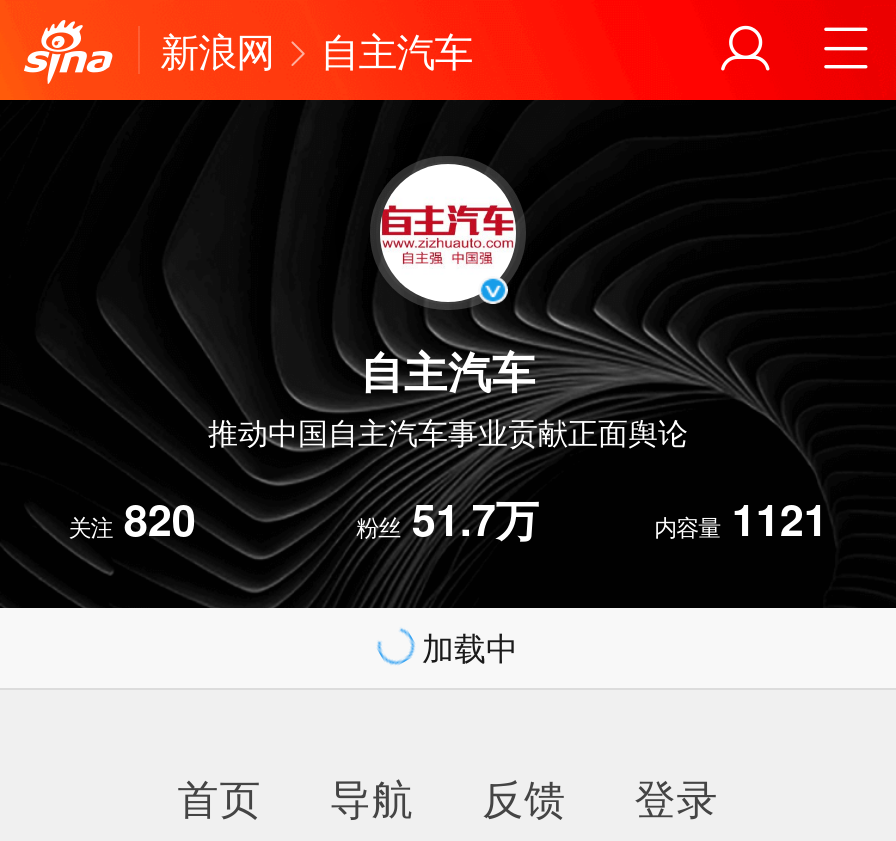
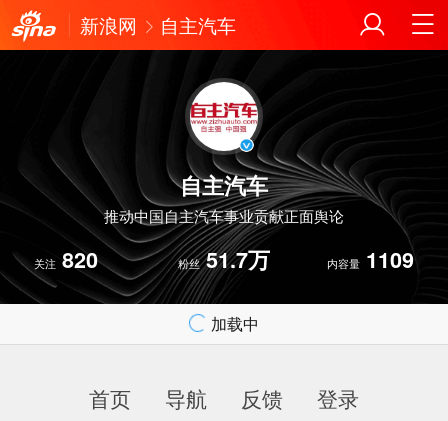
[654,488,828,550] 内容量 1121 -> [327,244,414,275] 内容量 1109

